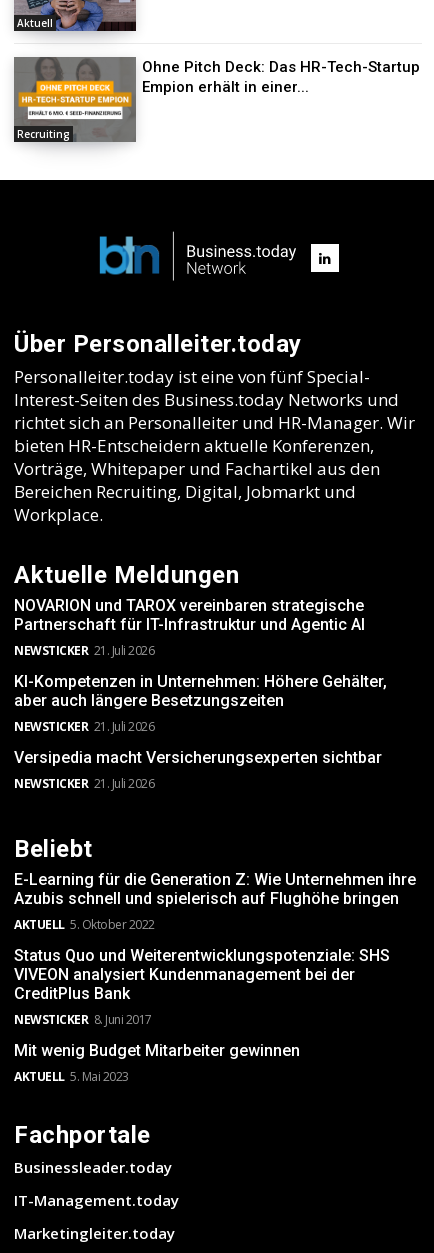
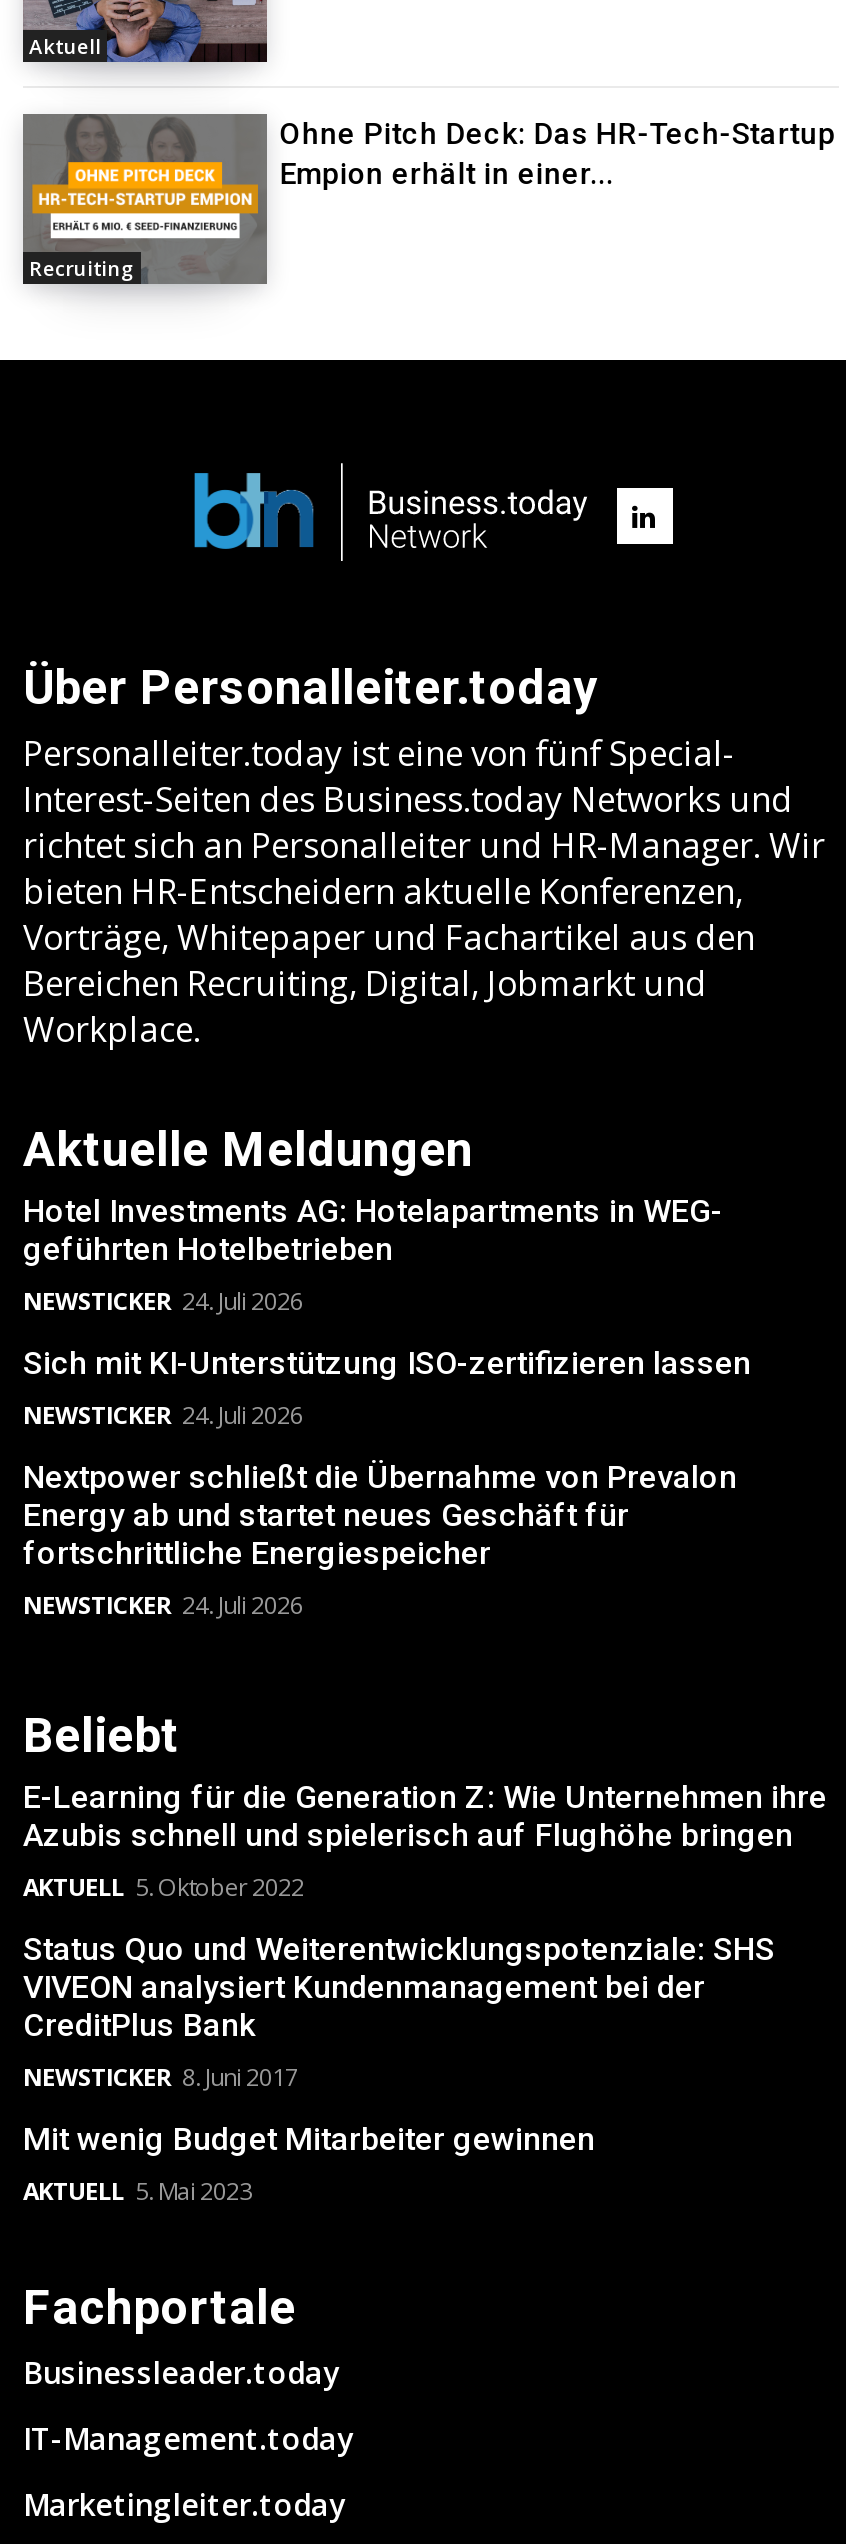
[14,596,365,659] NOVARION und TAROX vereinbaren strategische | Partnerschaft für IT-Infrastruktur und Agentic AI | NEWSTICKER 21. Juli 2026 -> [23,1193,723,1319] Hotel Investments AG: Hotelapartments in WEG- | geführten Hotelbetrieben | NEWSTICKER 24. Juli 2026
[14,672,387,735] KI-Kompetenzen in Unternehmen: Höhere Gehälter, | aber auch längere Besetzungszeiten | NEWSTICKER 21. Juli 2026 -> [23,1345,751,1433] Sich mit KI-Unterstützung ISO-zertifizieren lassen | NEWSTICKER 24. Juli 2026
[14,748,382,792] Versipedia macht Versicherungsexperten sichtbar | NEWSTICKER 21. Juli 2026 -> [23,1459,737,1623] Nextpower schließt die Übernahme von Prevalon | Energy ab und startet neues Geschäft für | fortschrittliche Energiespeicher | NEWSTICKER 24. Juli 2026

